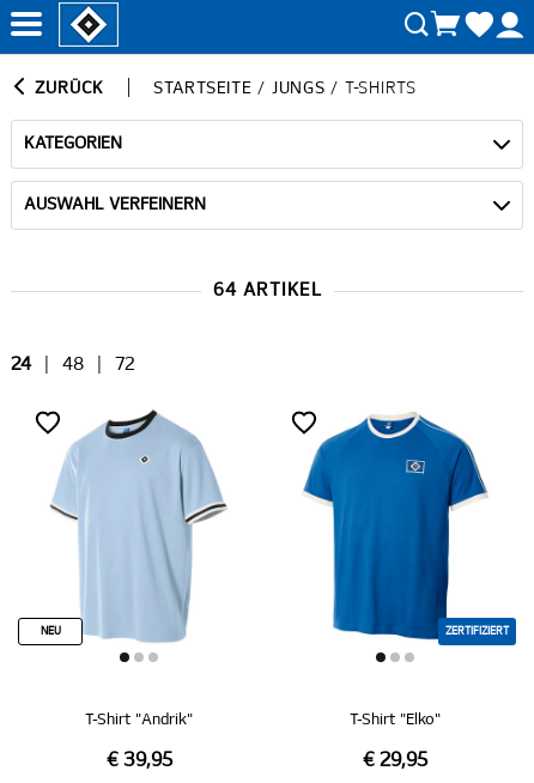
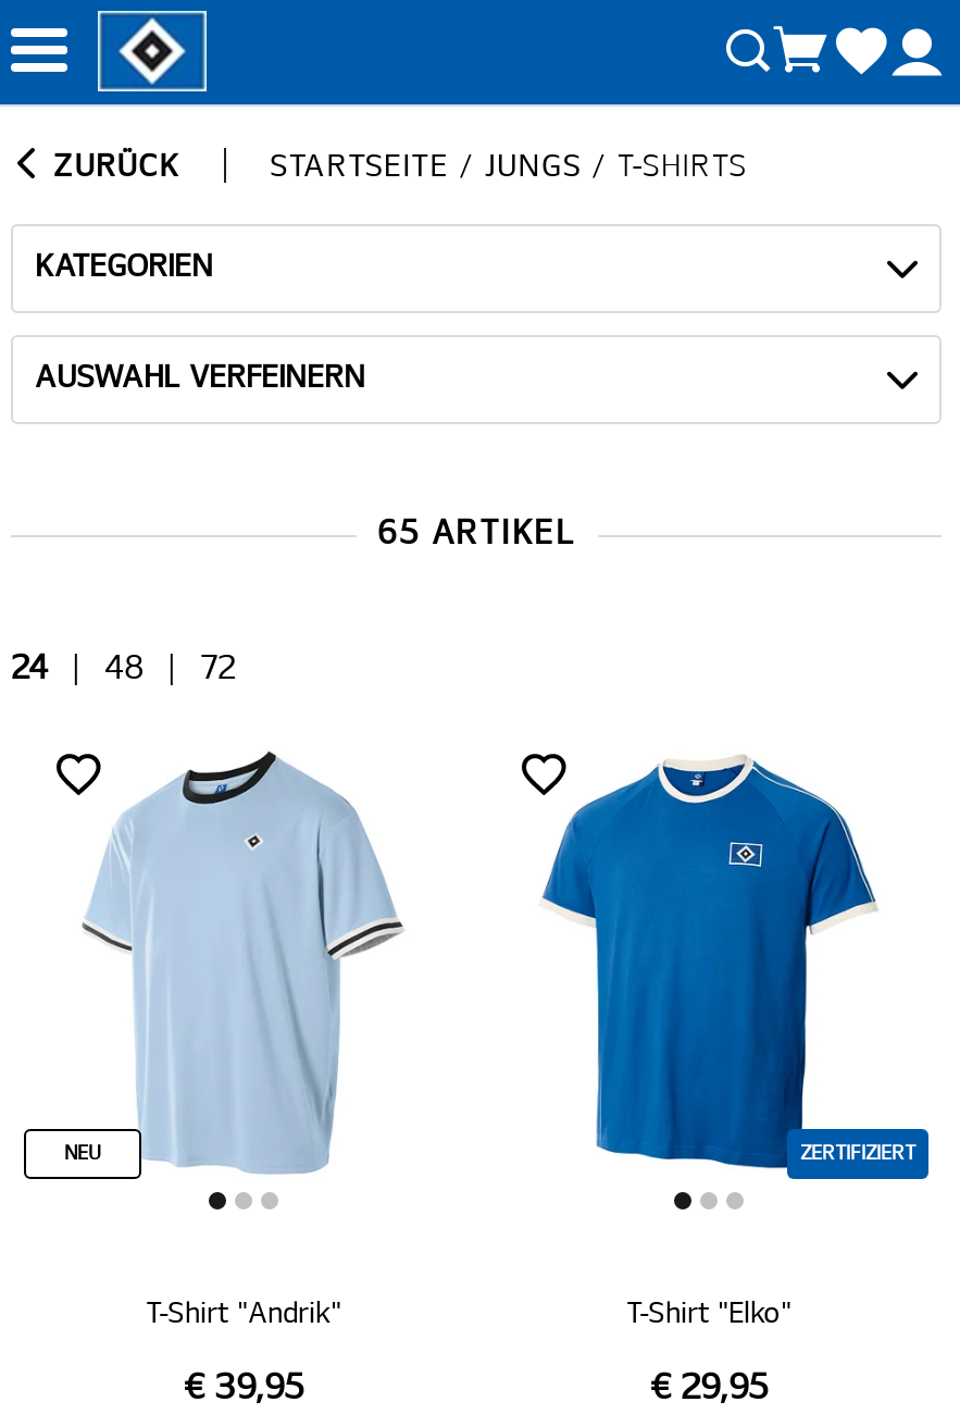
[213,281,321,299] 64 ARTIKEL -> [377,518,575,550] 65 ARTIKEL

